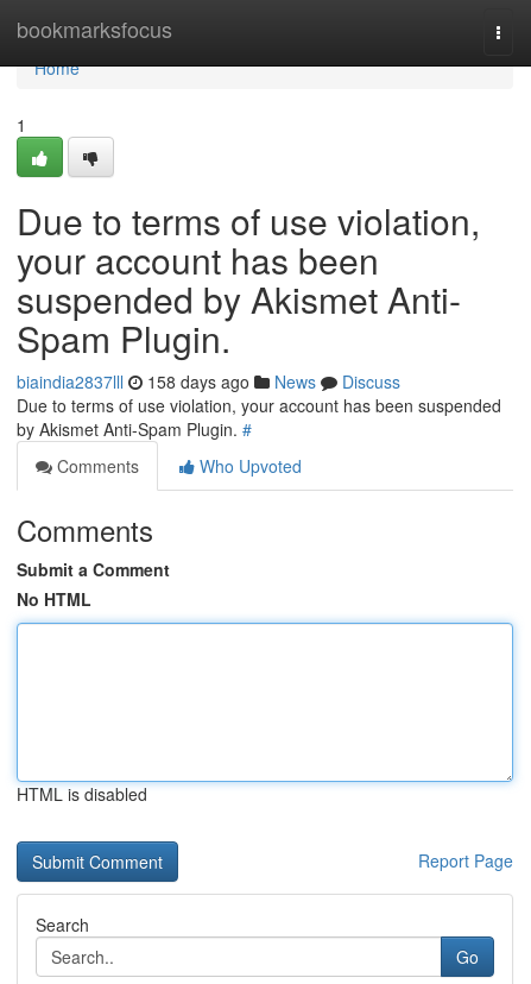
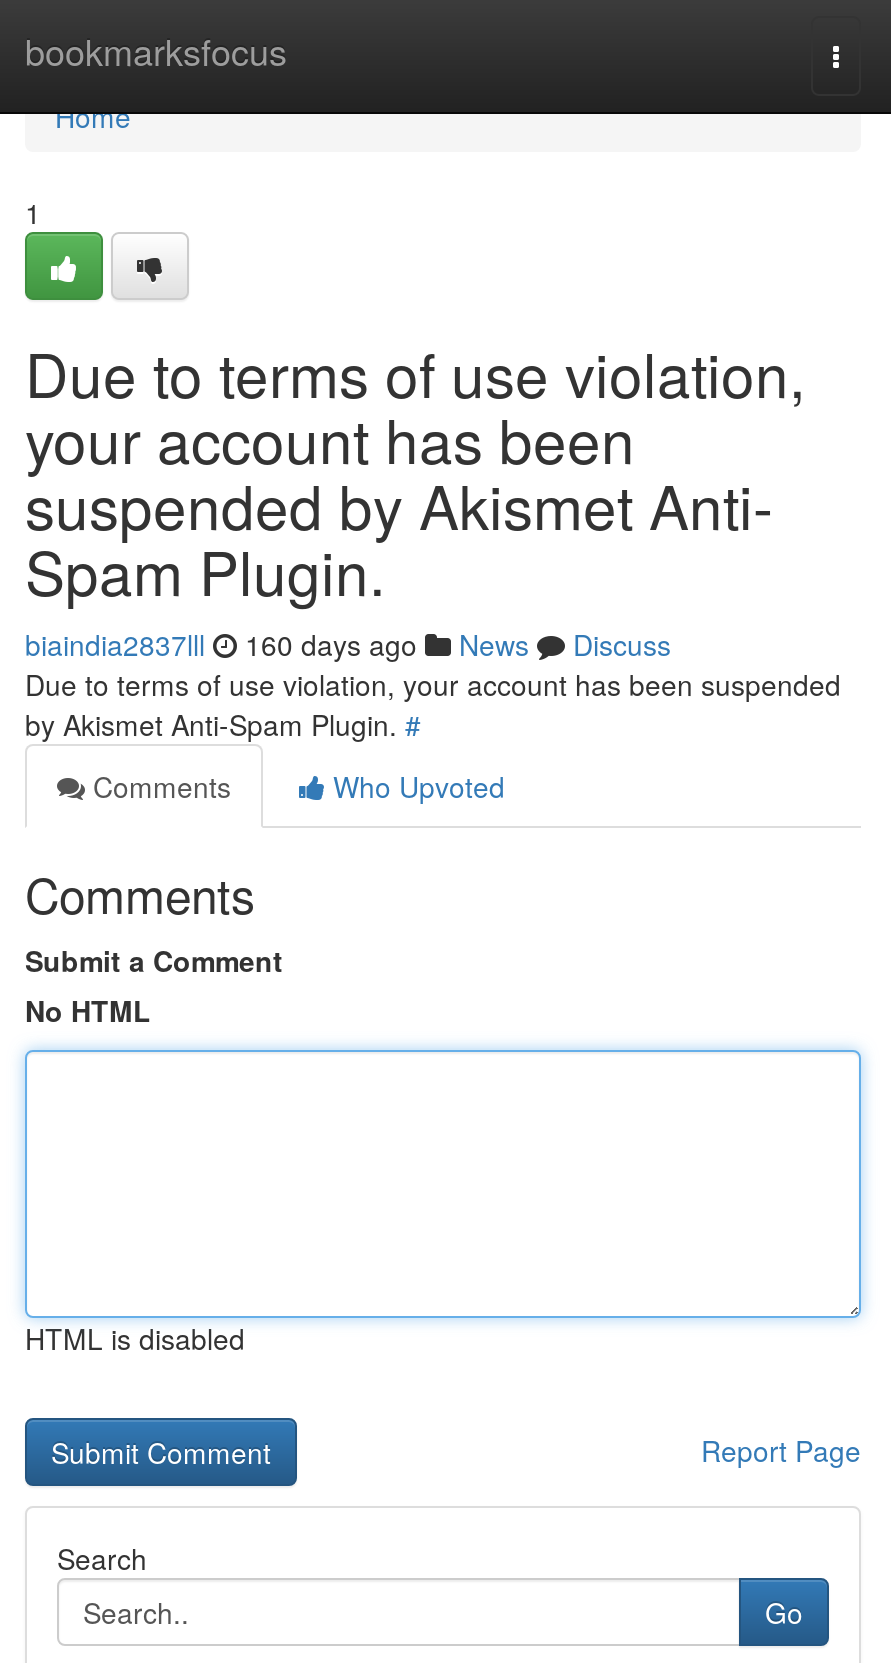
[17,370,400,393] biaindia2837lll 158 days ago News Discuss -> [25,624,671,664] biaindia2837lll 160 days ago News Discuss

